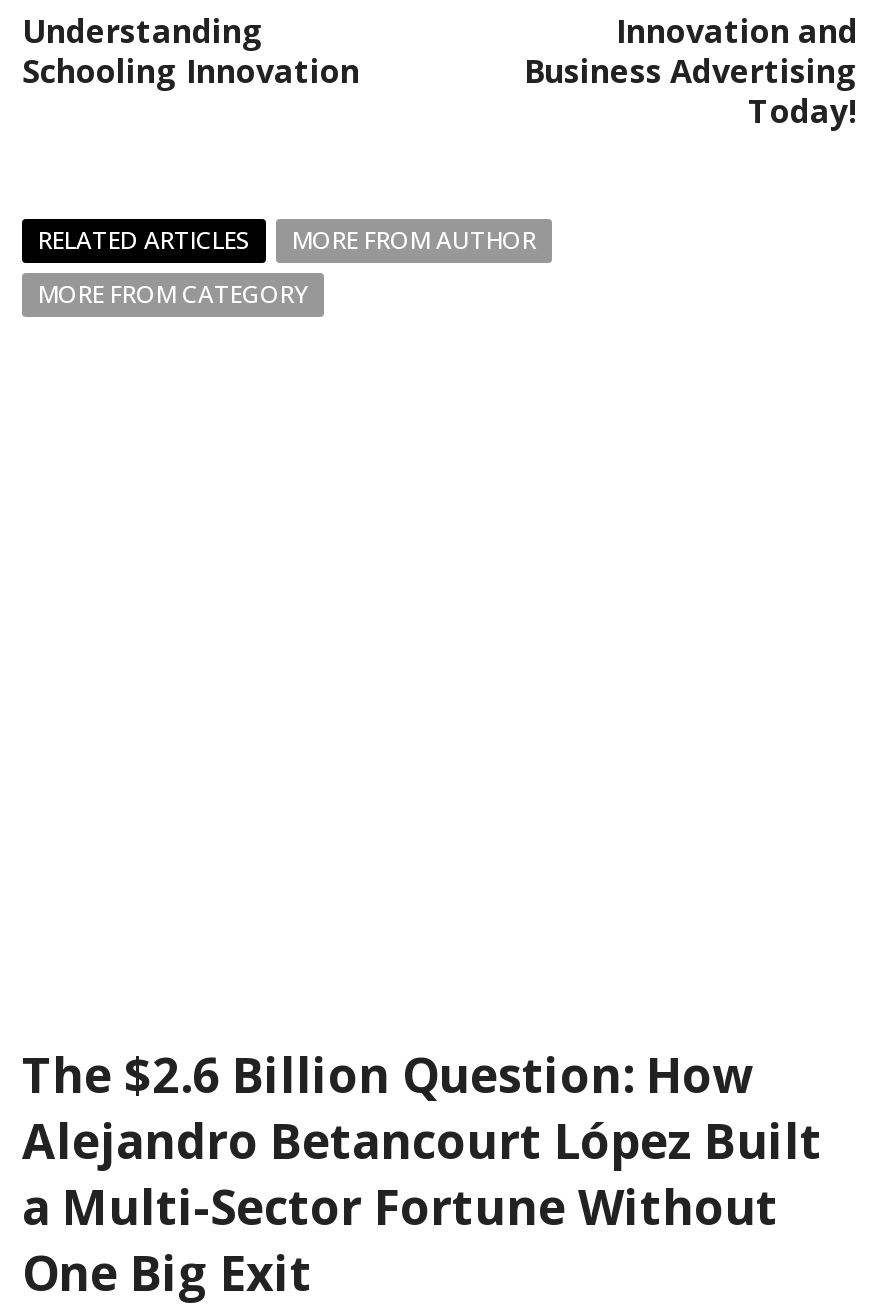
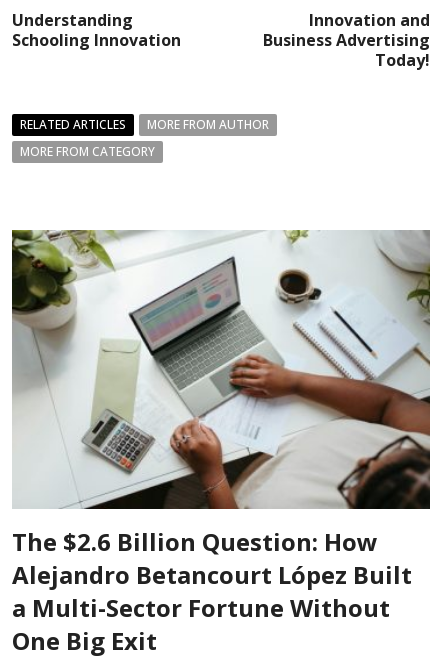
none -> [11,229,431,510] [image]

